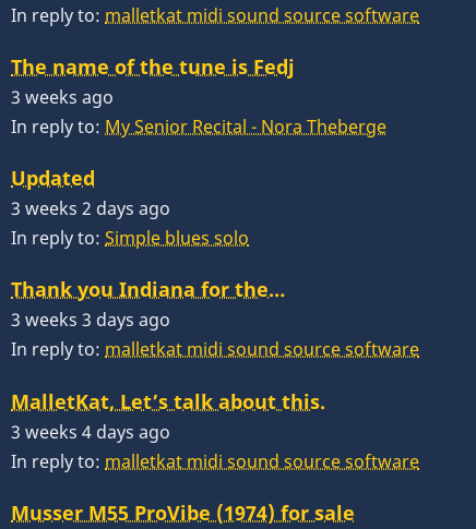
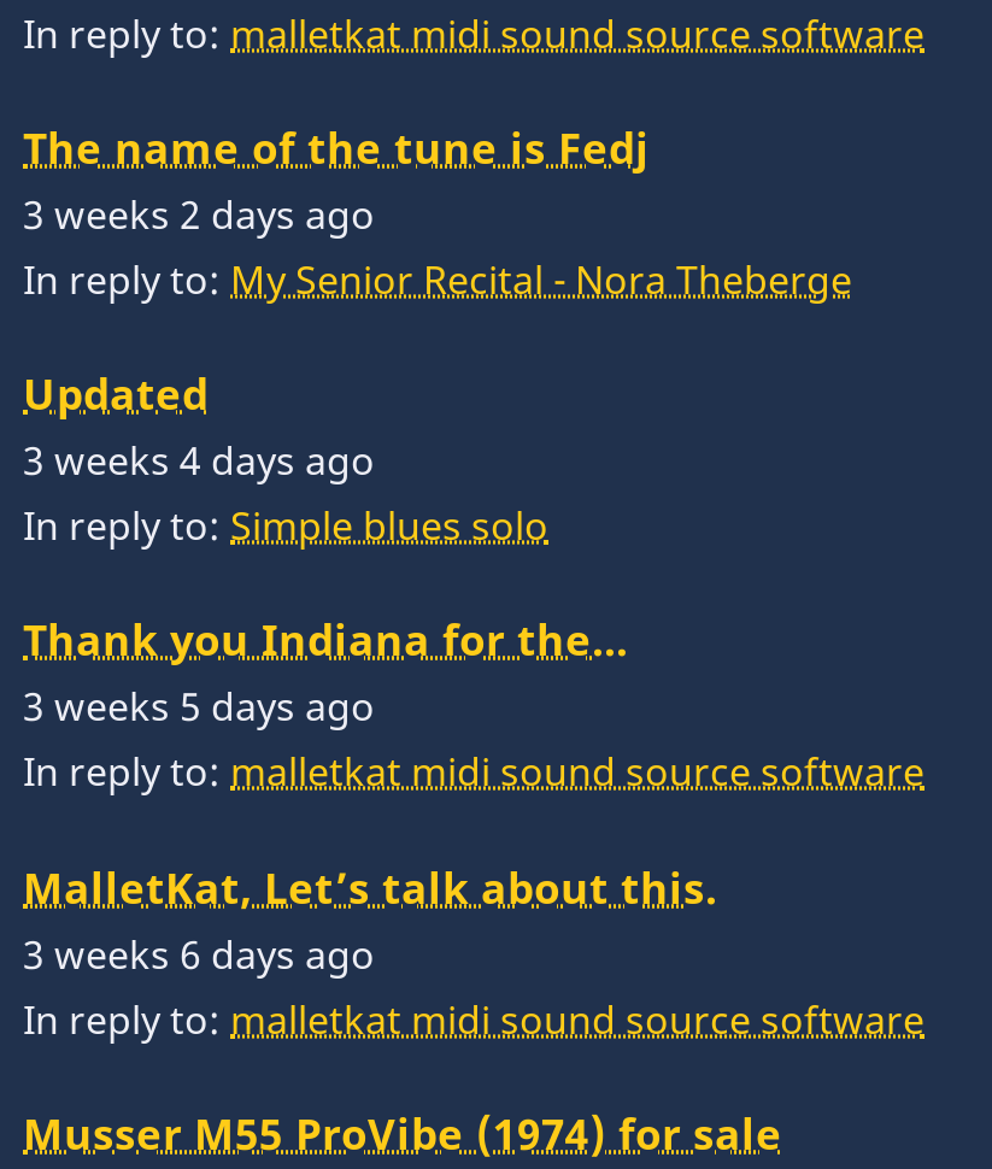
[11,85,114,109] 3 weeks ago -> none
moved [11,197,170,221] -> [23,188,375,241]: 3 weeks 2 days ago
[11,308,170,332] 3 weeks 3 days ago -> [23,681,375,734] 3 weeks 5 days ago
moved [11,419,170,443] -> [23,434,375,487]: 3 weeks 4 days ago
none -> [23,927,375,980] 3 weeks 6 days ago

